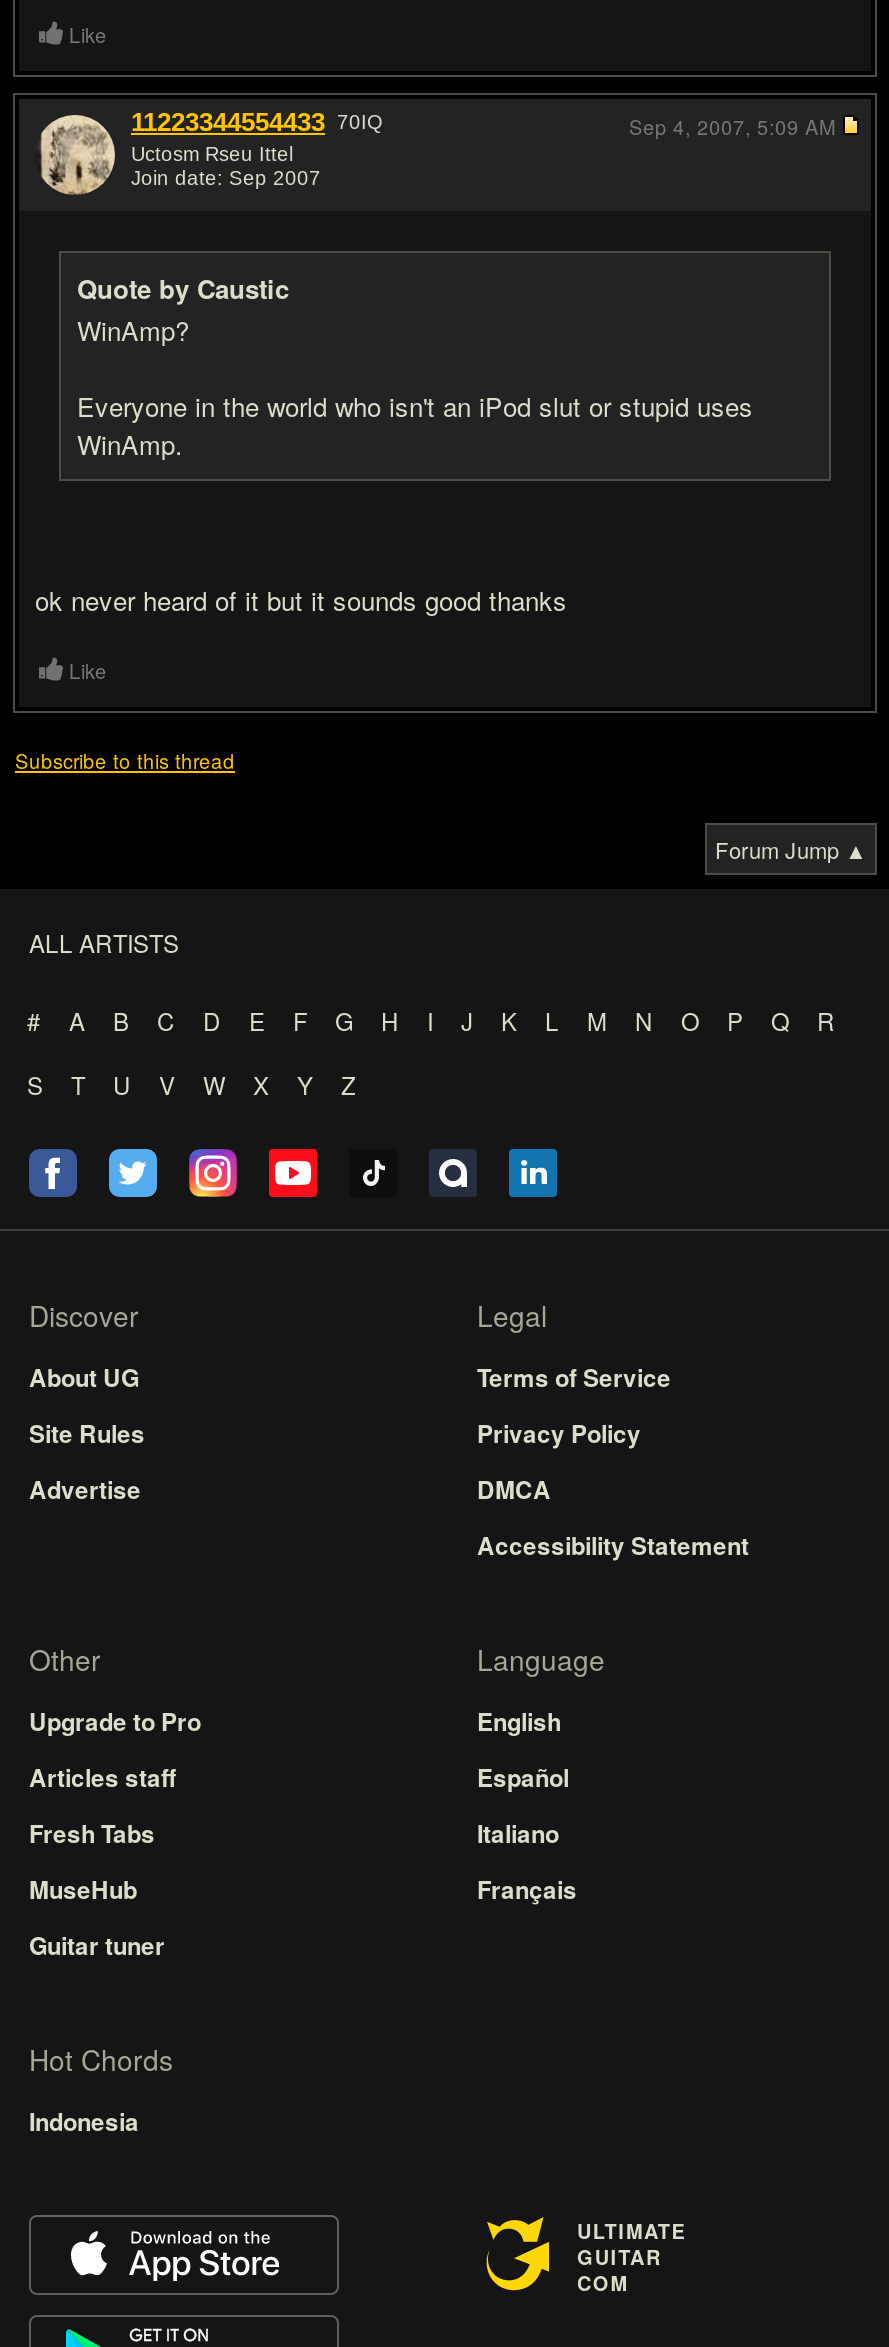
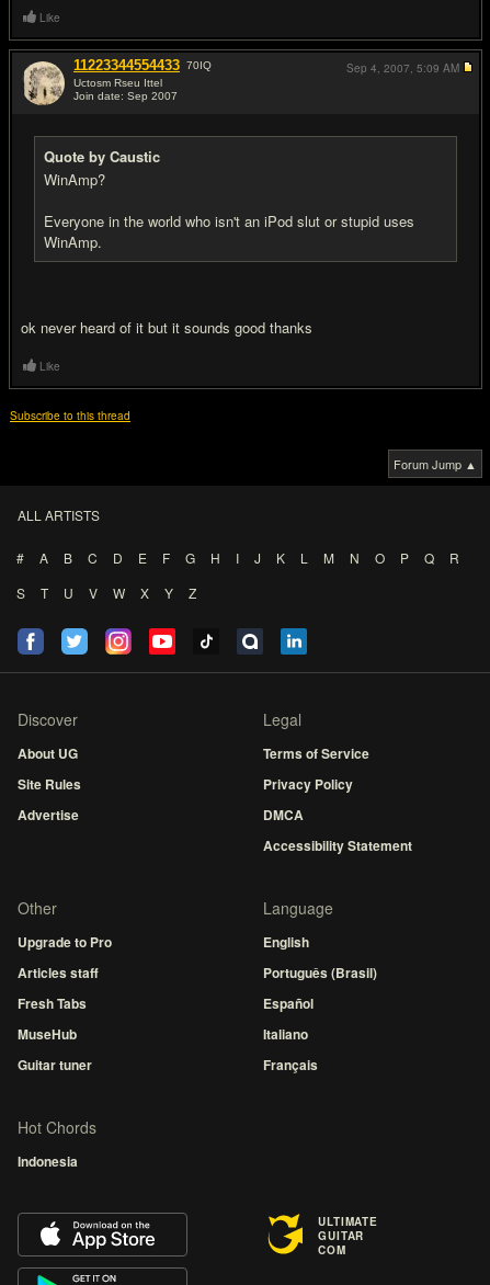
moved [477,1759,577,1907] -> [263,993,318,1074]: Español | Italiano | Français
none -> [263,963,377,982] Português (Brasil)

